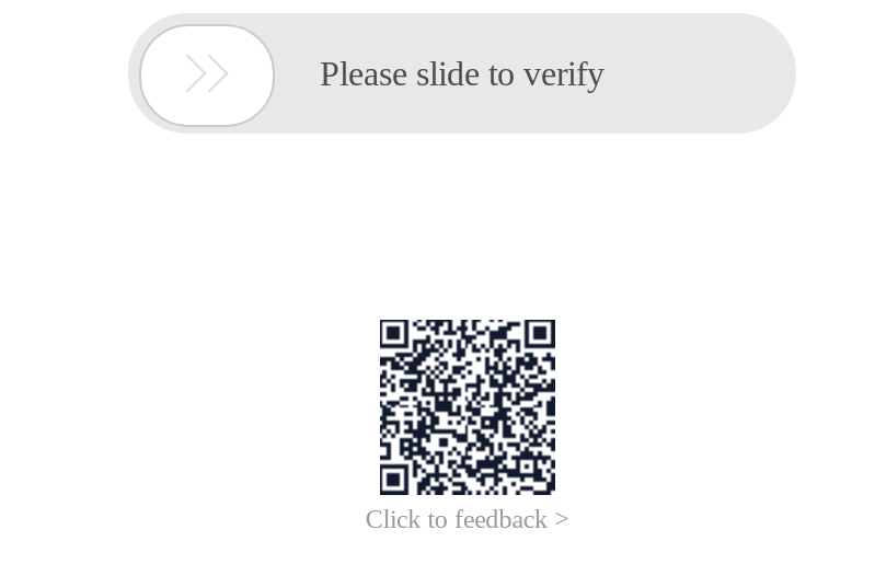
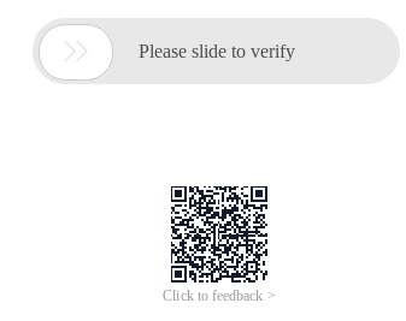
[378,318,557,497] [image] -> [171,185,269,284] [image]

